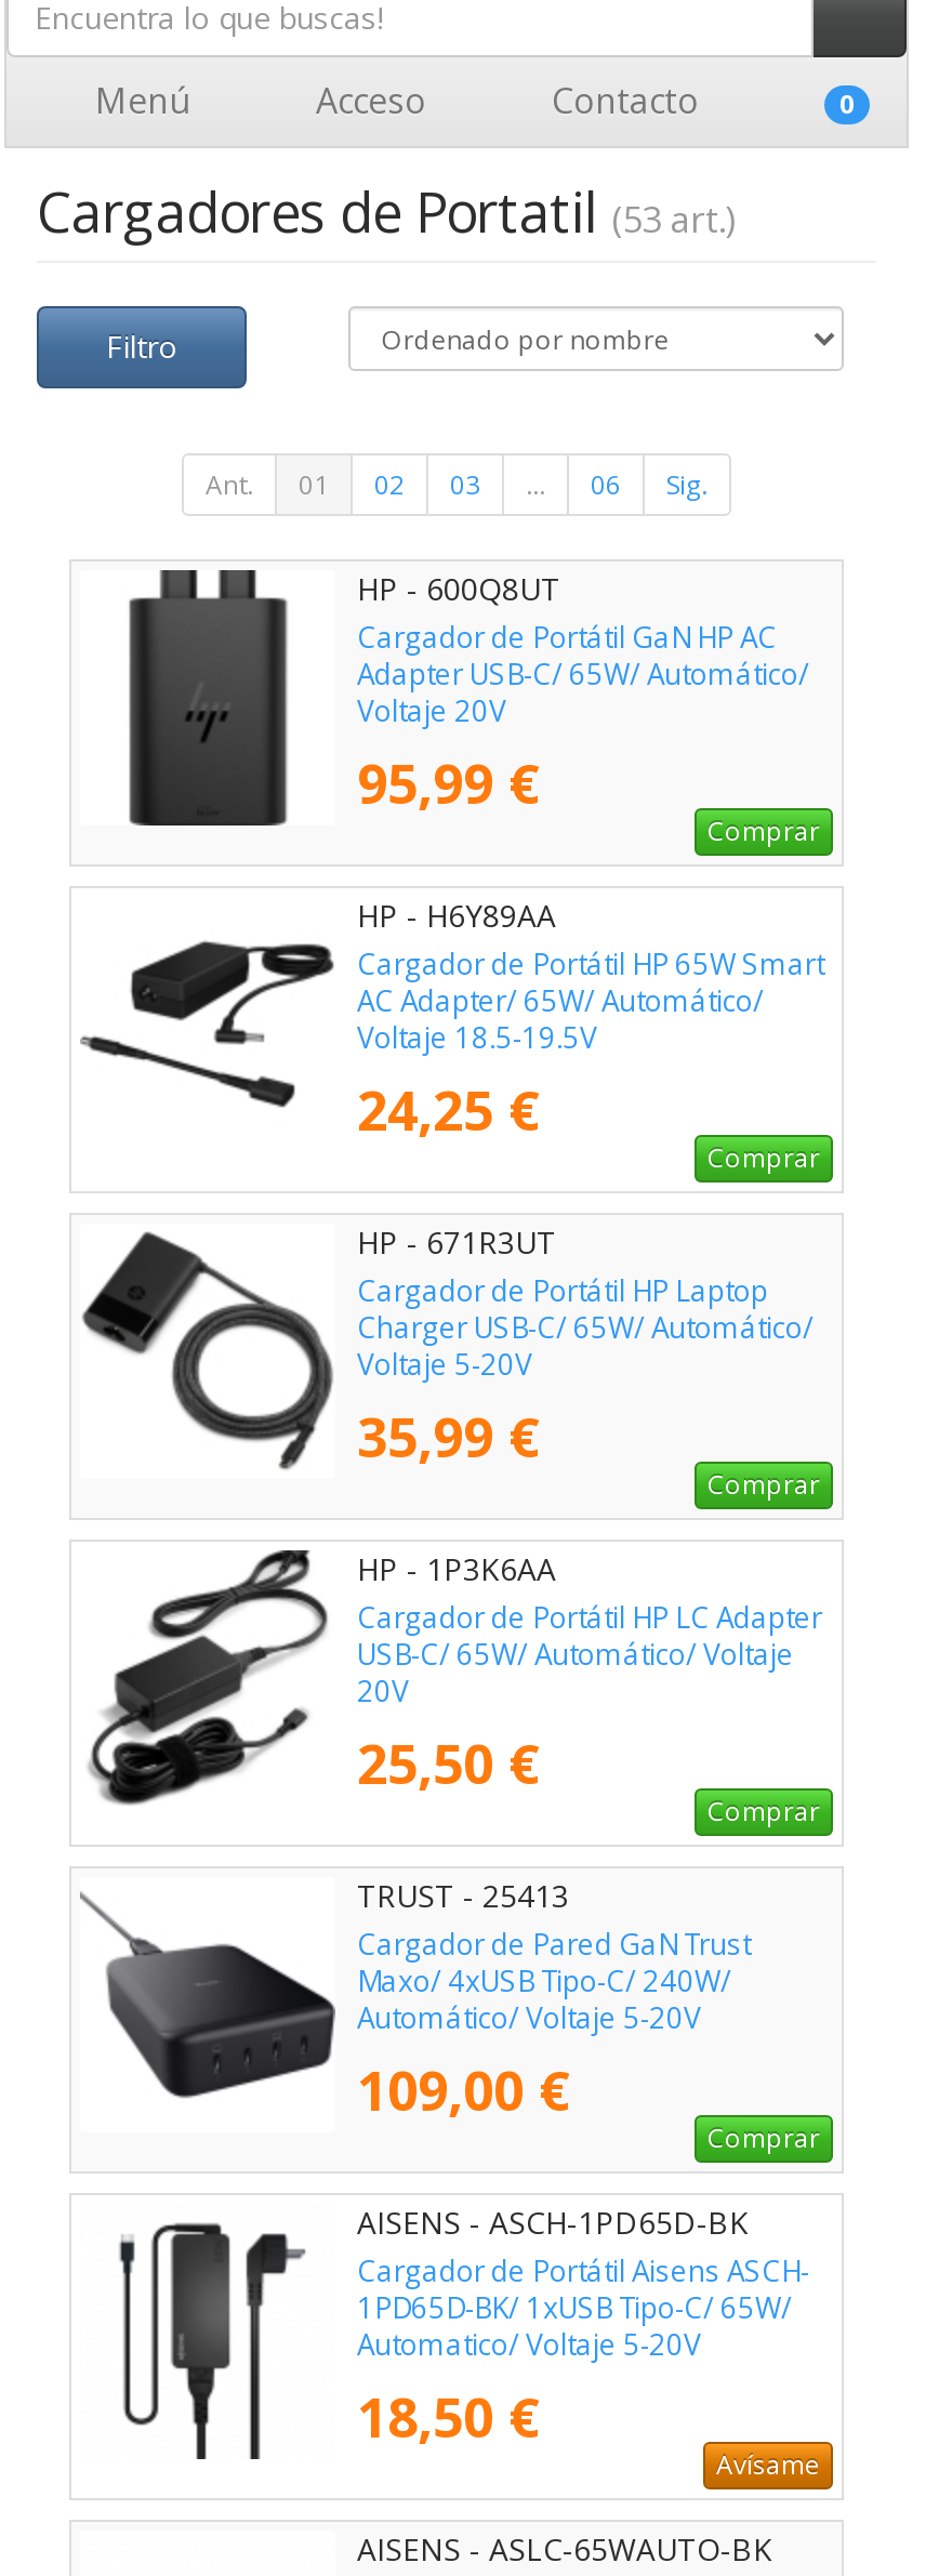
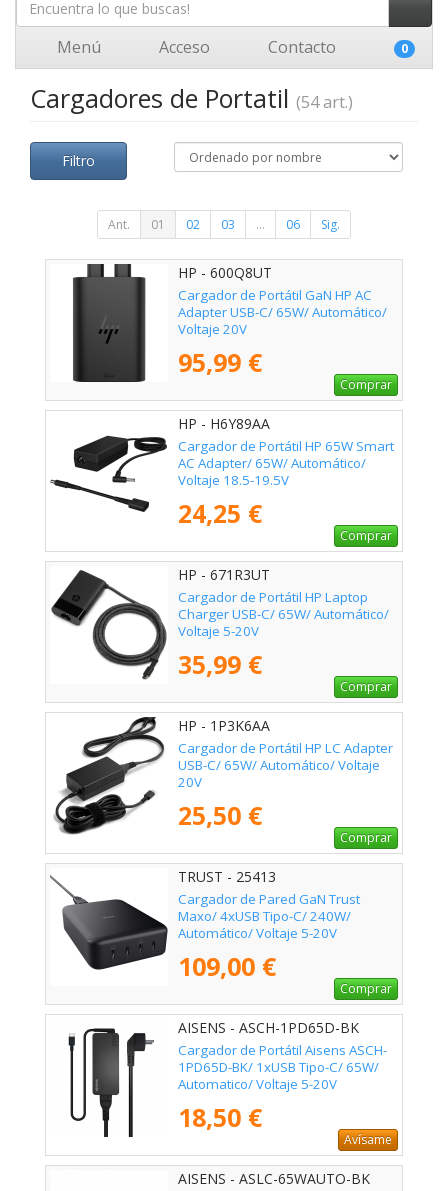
[37,174,736,248] Cargadores de Portatil (53 art.) -> [30,81,353,115] Cargadores de Portatil (54 art.)

